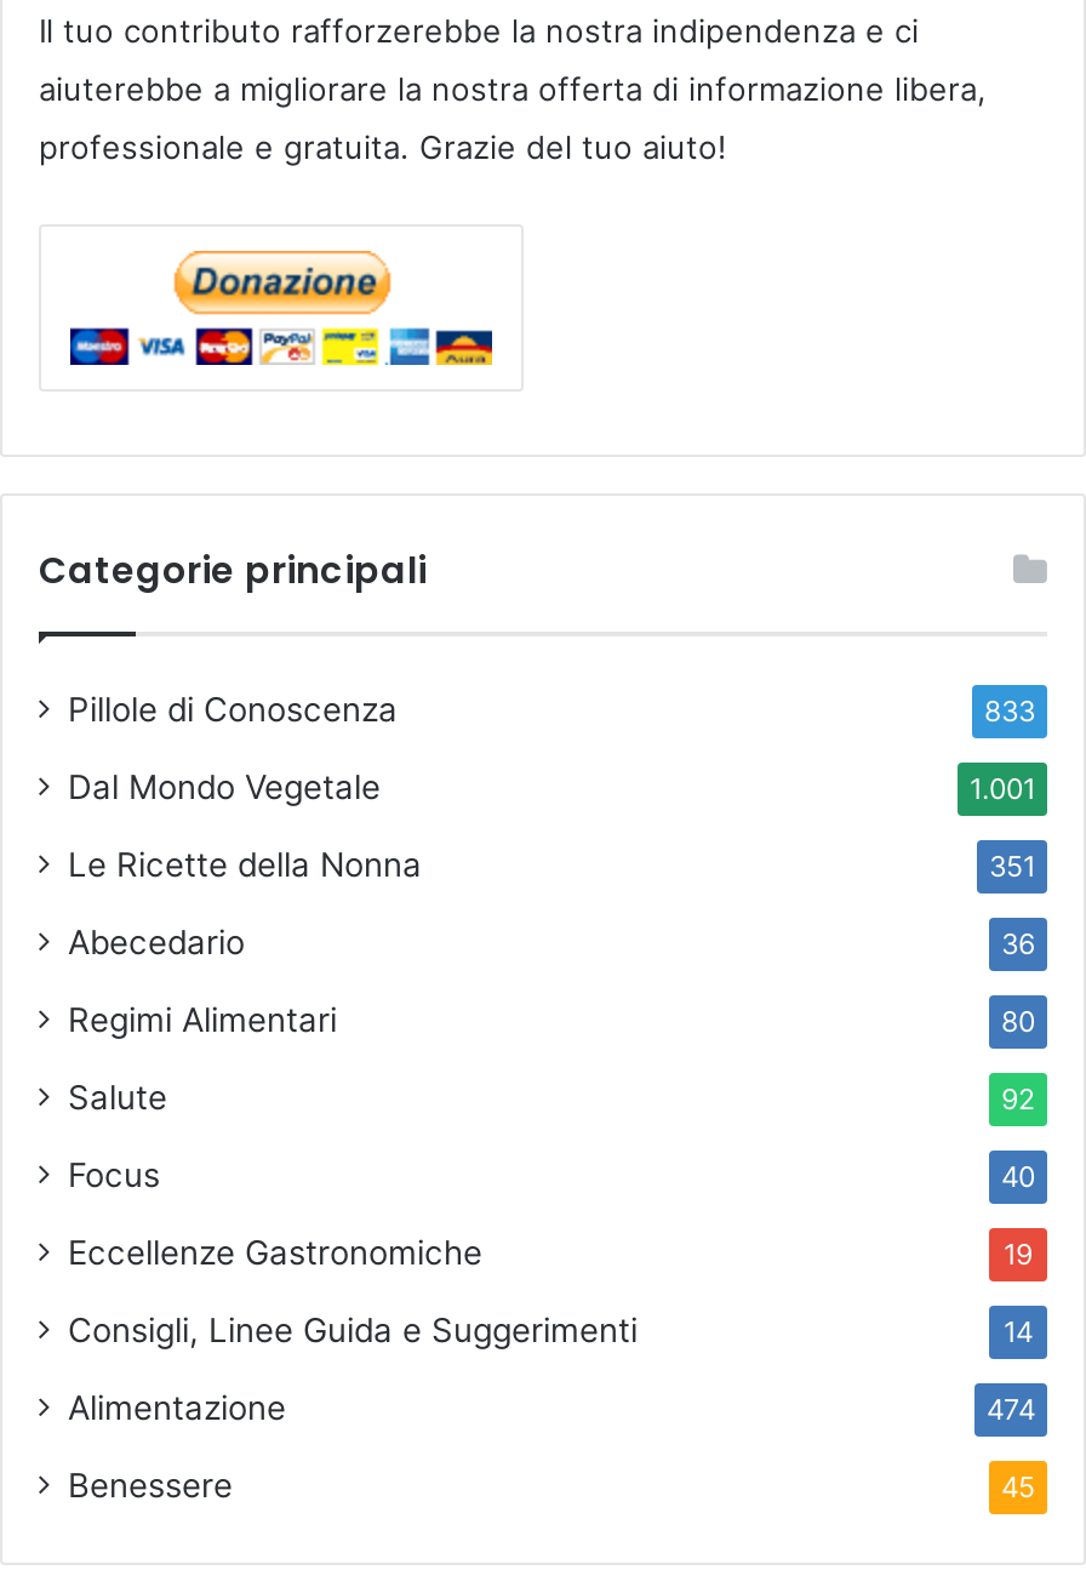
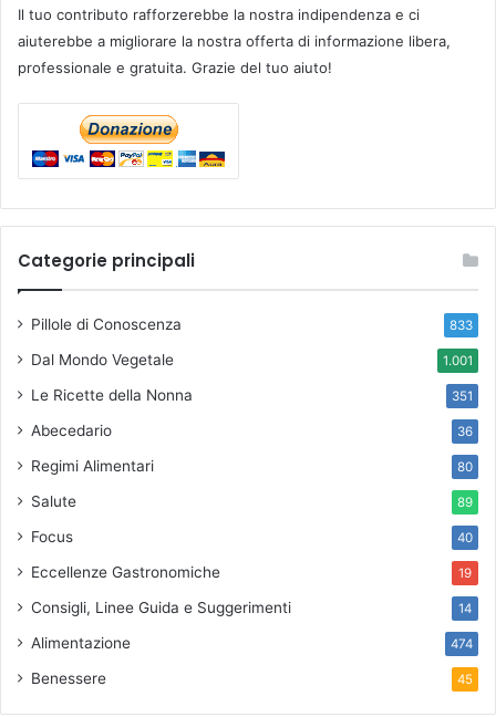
[1001,1083,1035,1117] 92 -> [457,495,473,510] 89

